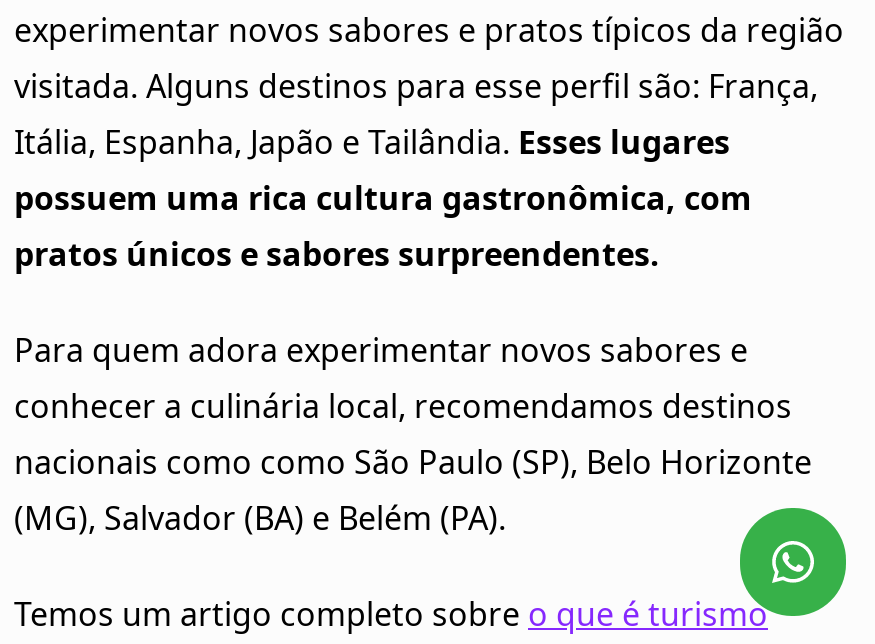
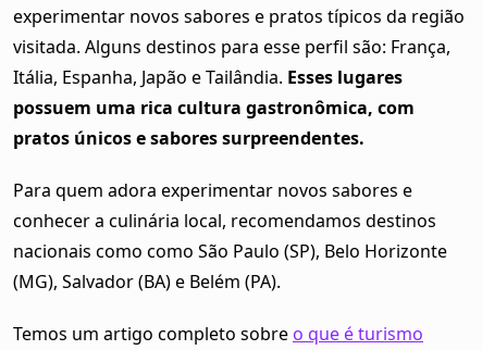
[738,506,848,618] [image] -> none

